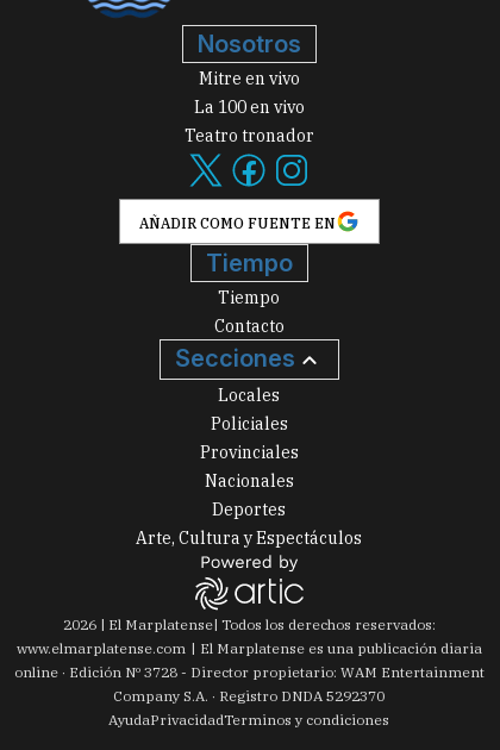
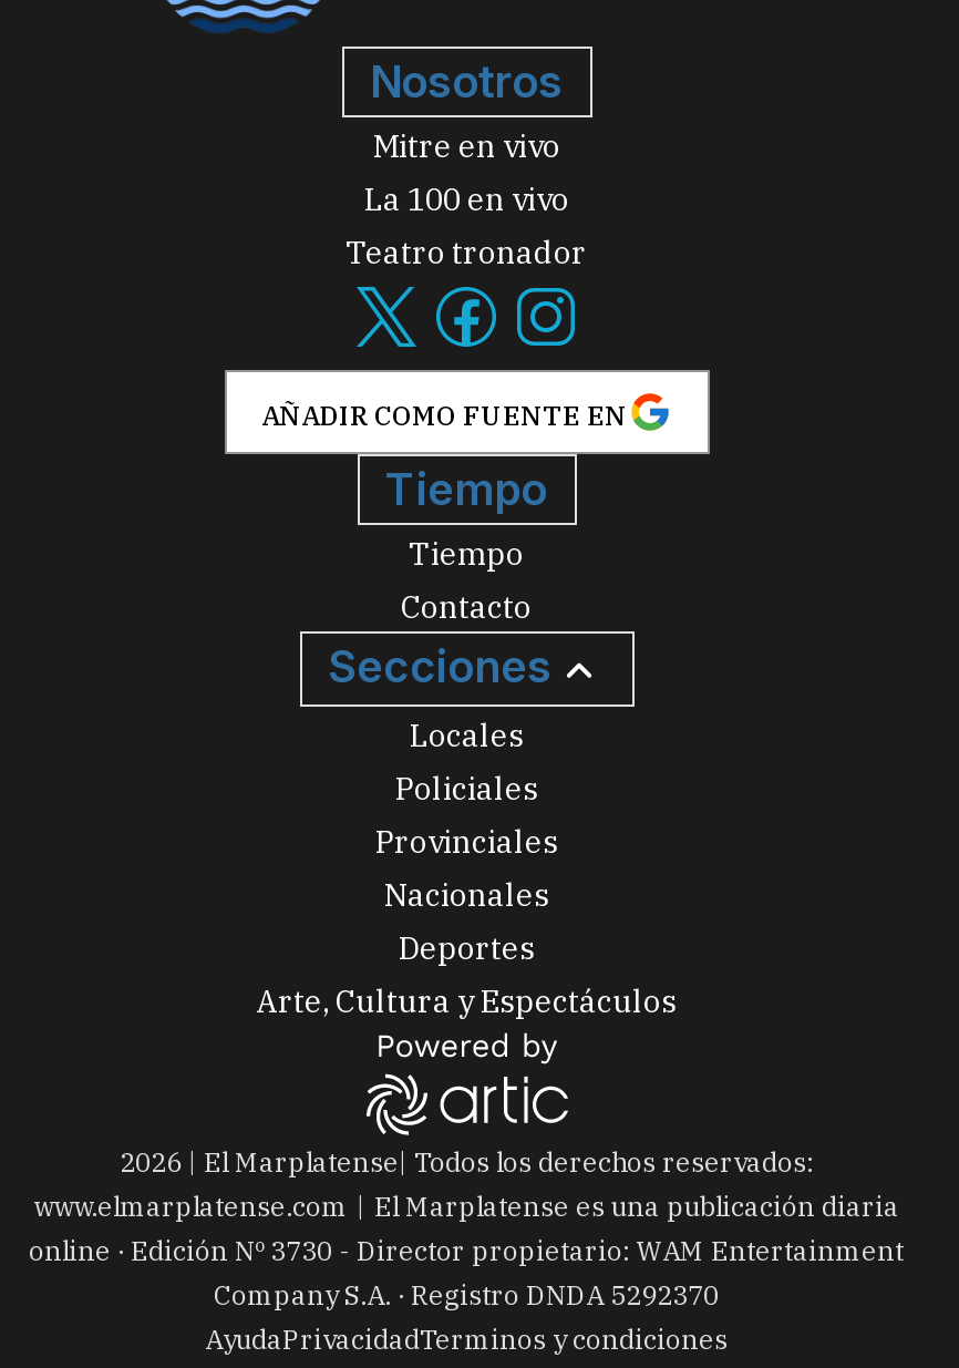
[14,663,484,681] online · Edición Nº 3728 - Director propietario: WAM Entertainment -> [29,1234,904,1267] online · Edición Nº 3730 - Director propietario: WAM Entertainment

